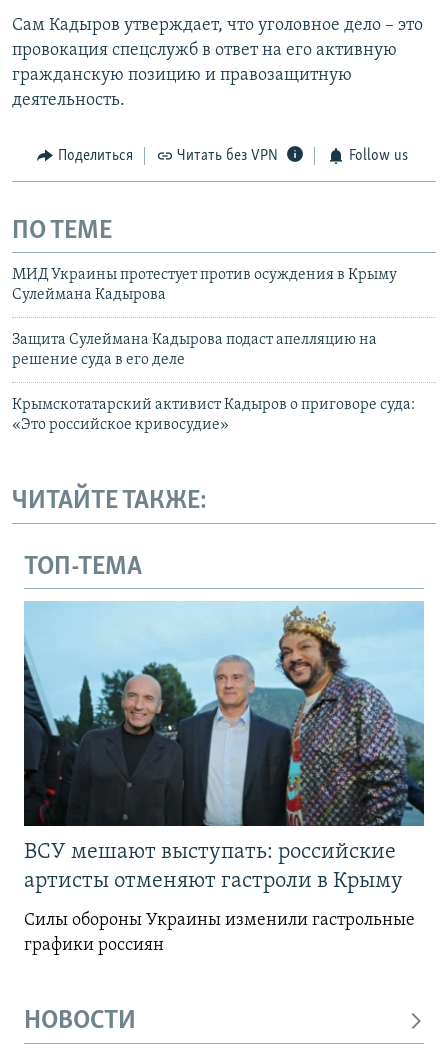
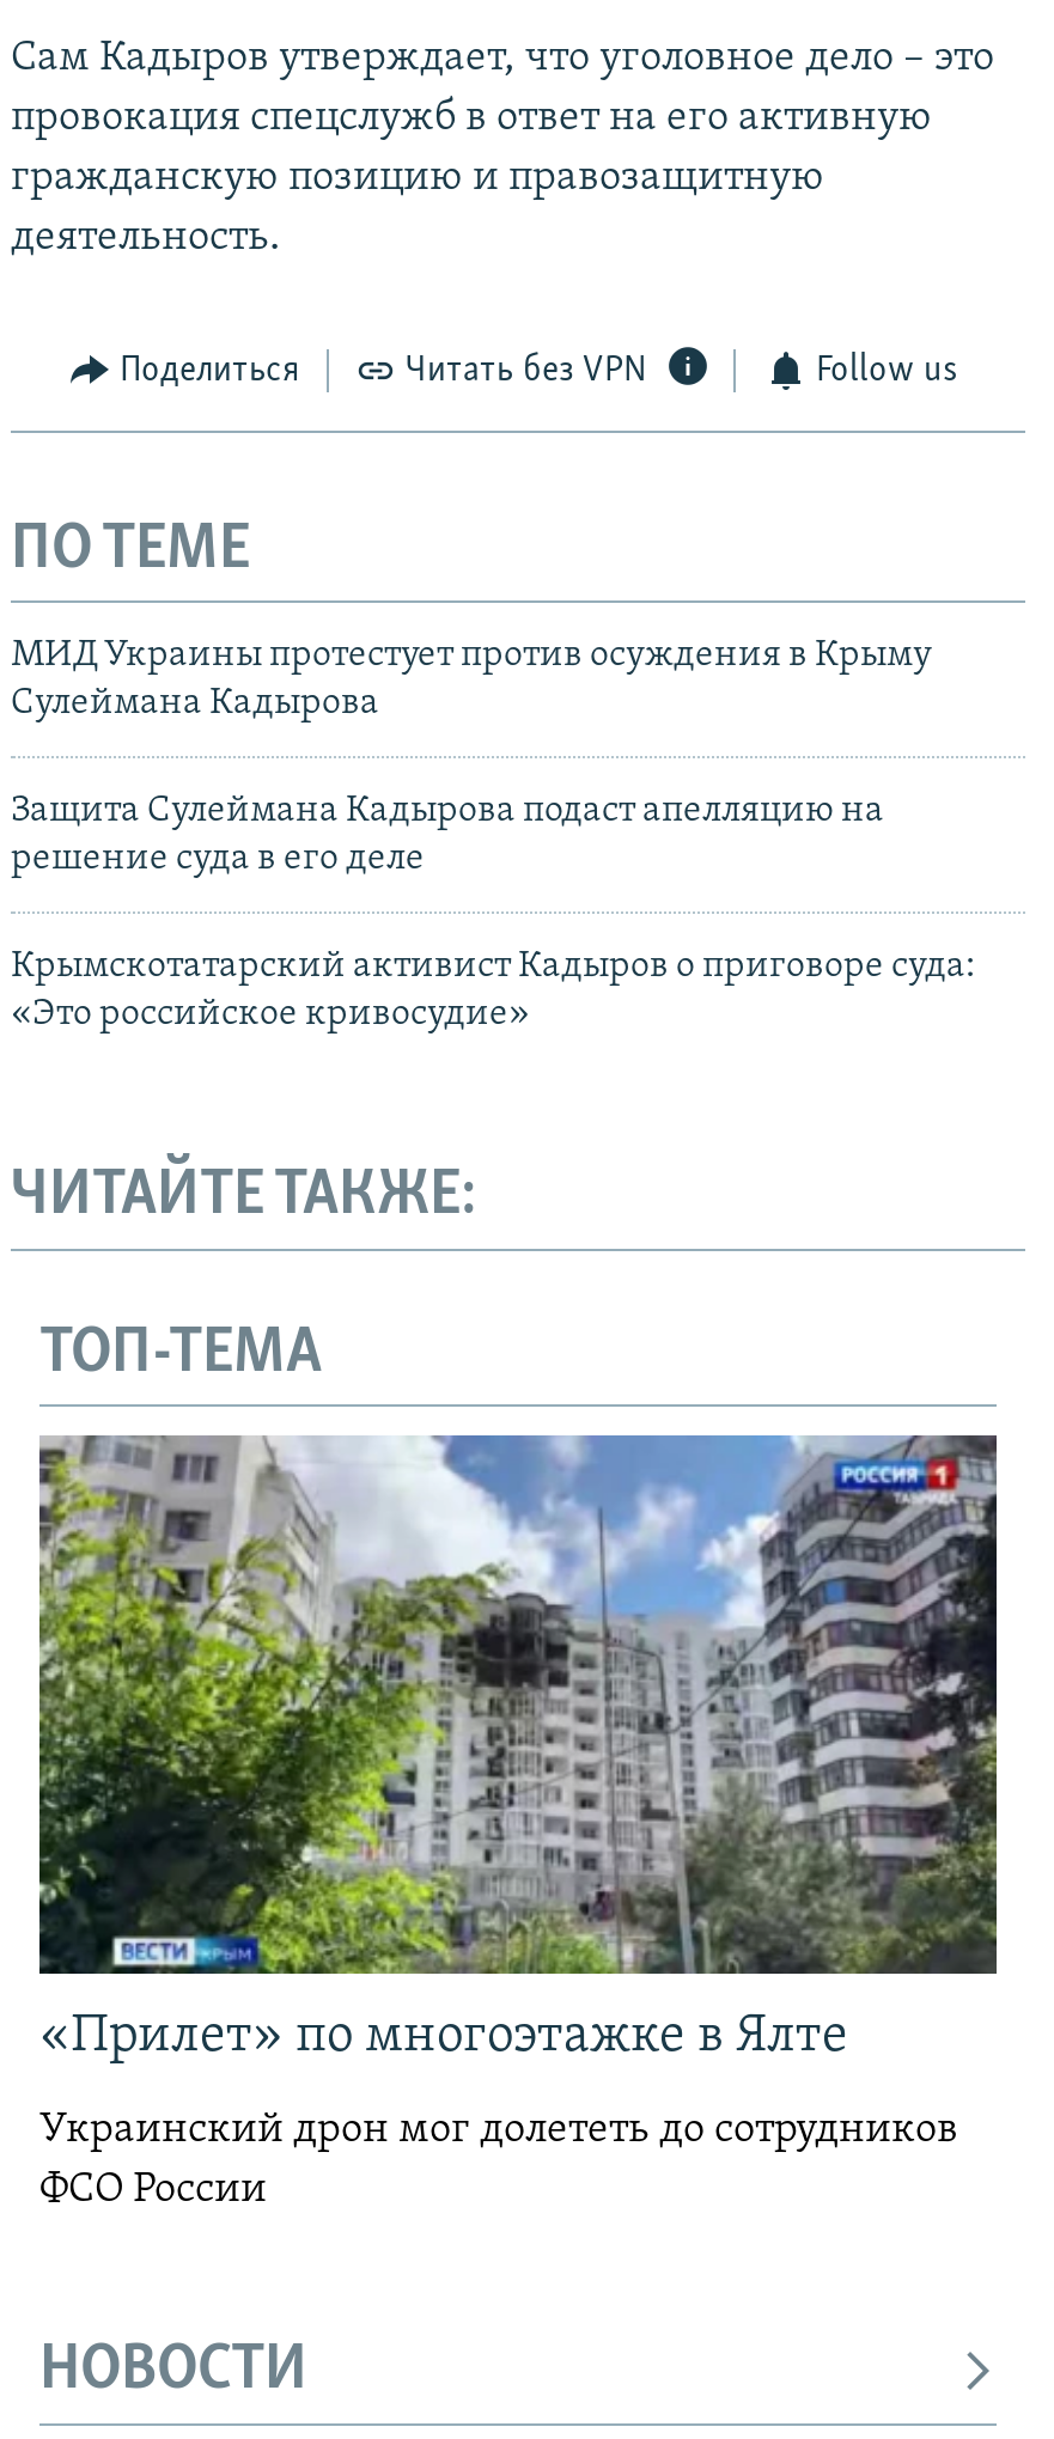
[24,601,425,893] [image] | ВСУ мешают выступать: российские | артисты отменяют гастроли в Крыму -> [37,1433,999,2066] [image] | «Прилет» по многоэтажке в Ялте
[24,911,415,955] Силы обороны Украины изменили гастрольные | графики россиян -> [39,2109,958,2214] Украинский дрон мог долететь до сотрудников | ФСО России

